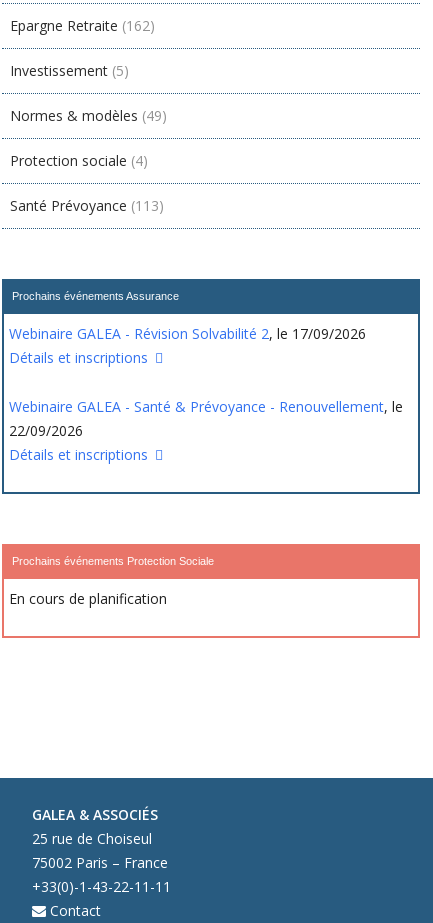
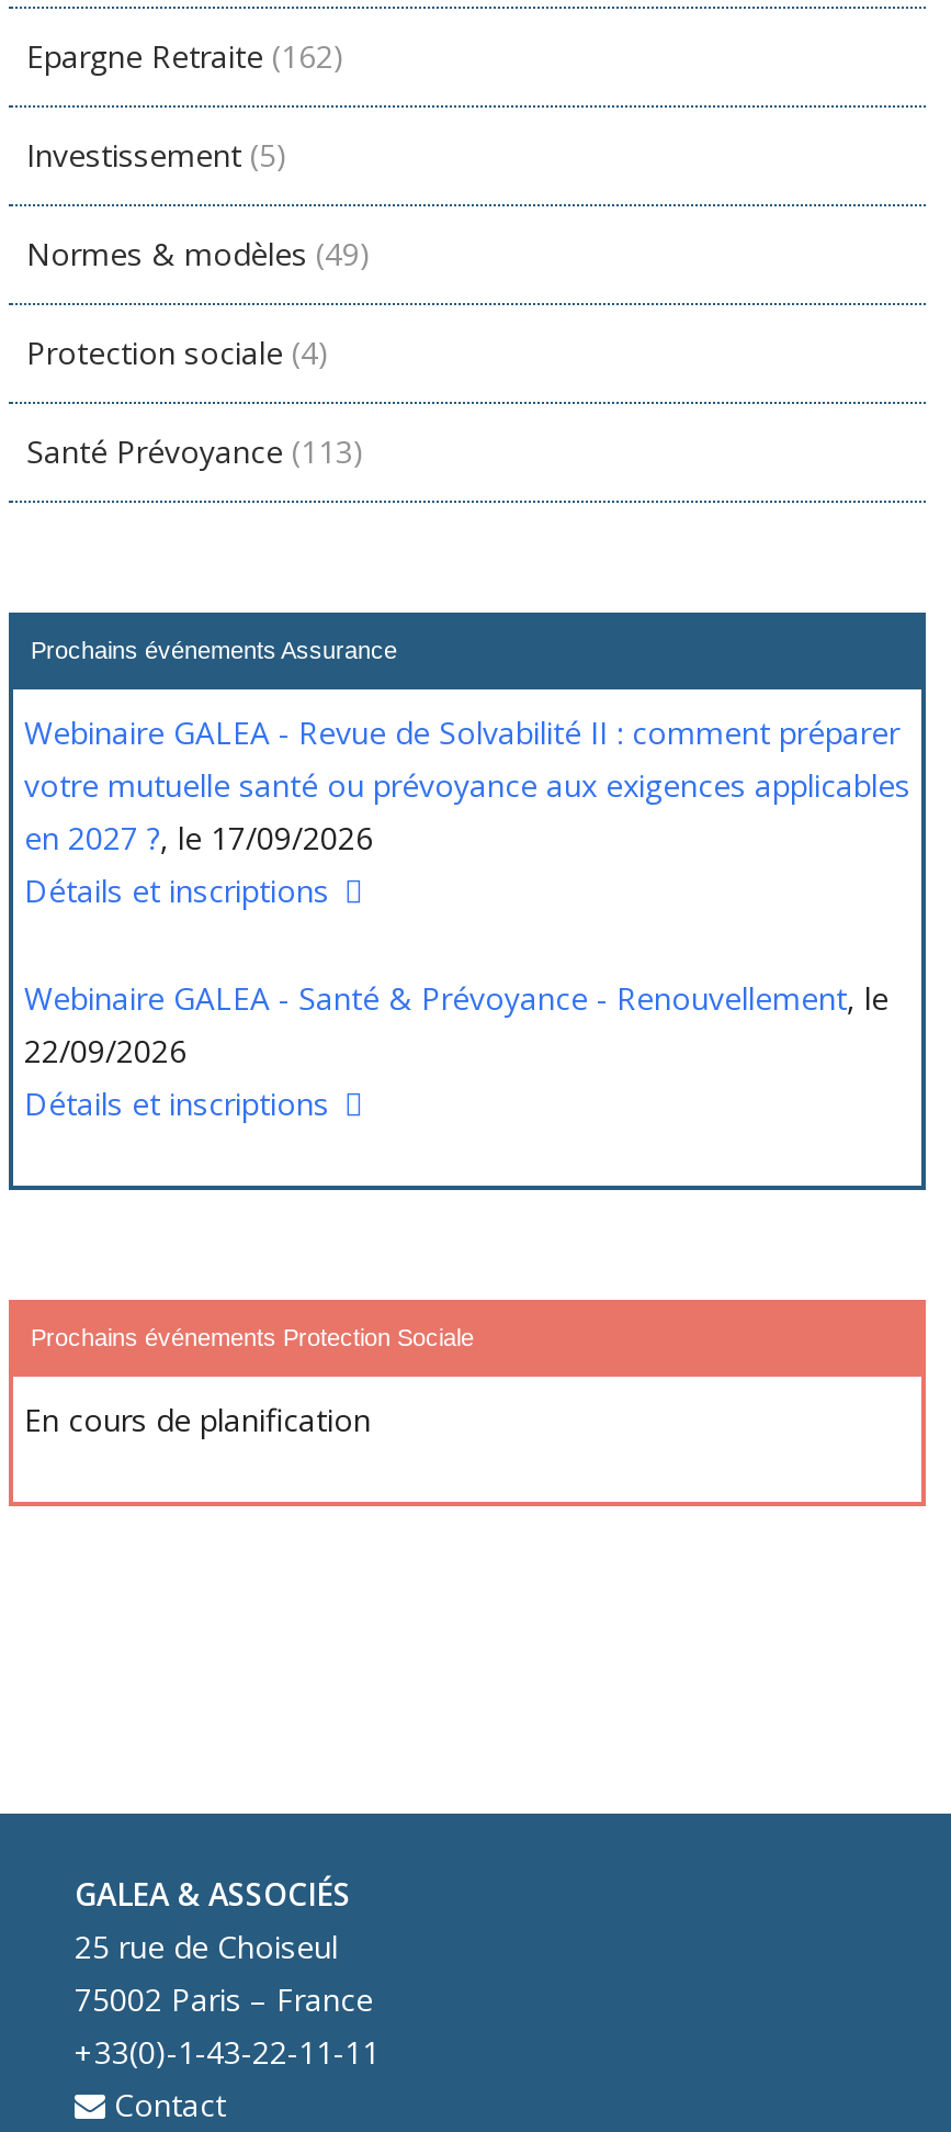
[9,324,366,343] Webinaire GALEA - Révision Solvabilité 2, le 17/09/2026 -> [24,711,910,859] Webinaire GALEA - Revue de Solvabilité II : comment préparer | votre mutuelle santé ou prévoyance aux exigences applicables | en 2027 ?, le 17/09/2026

